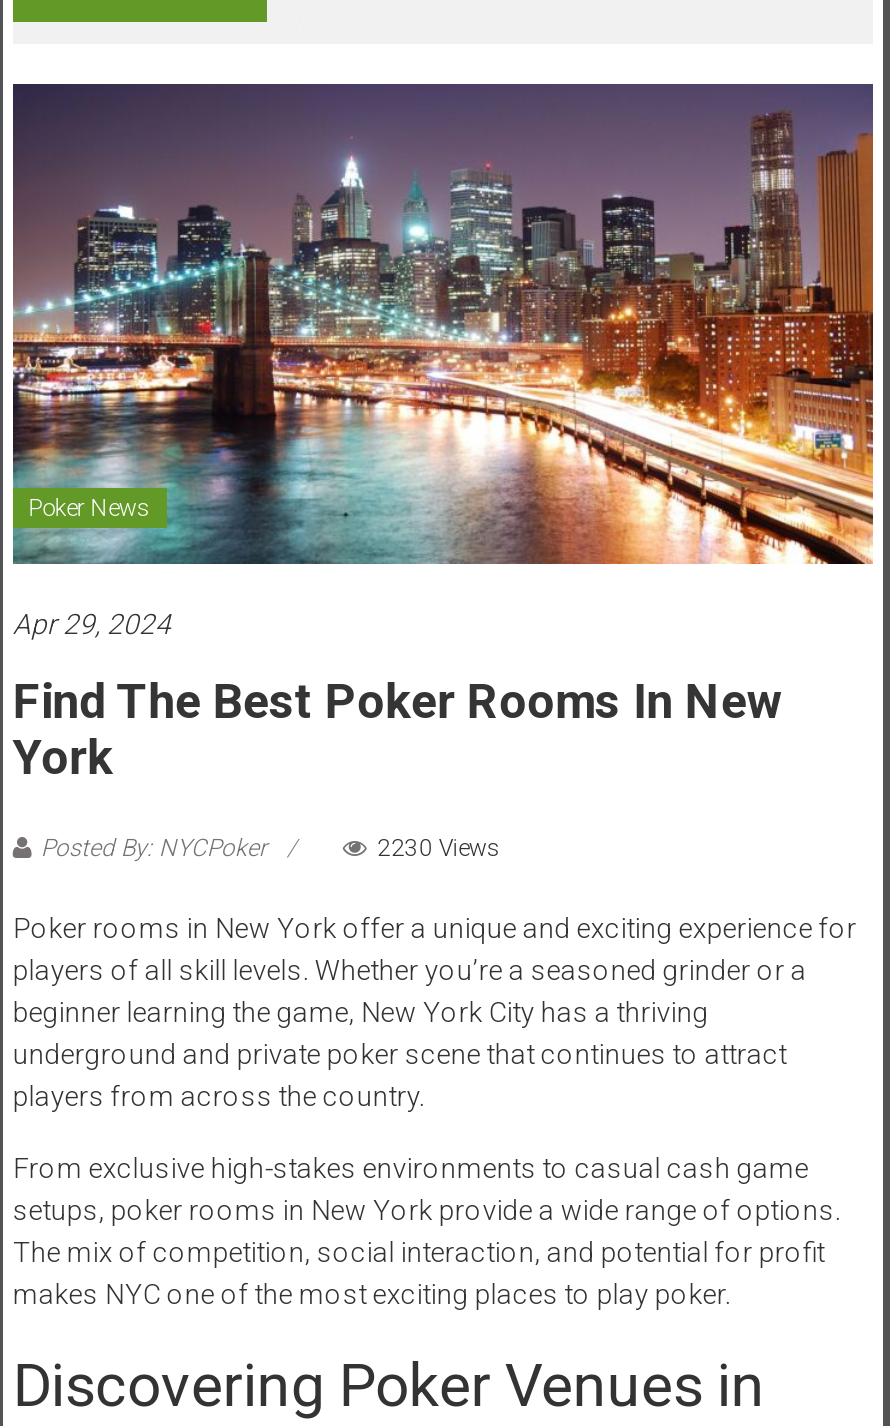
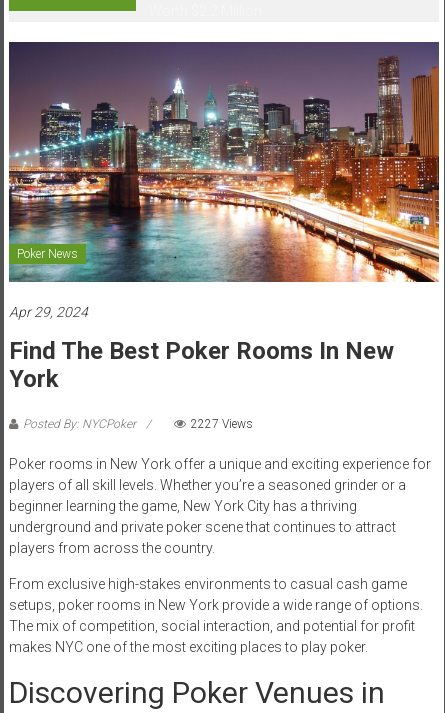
[377,835,501,863] 2230 Views -> [191,417,253,431] 2227 Views

